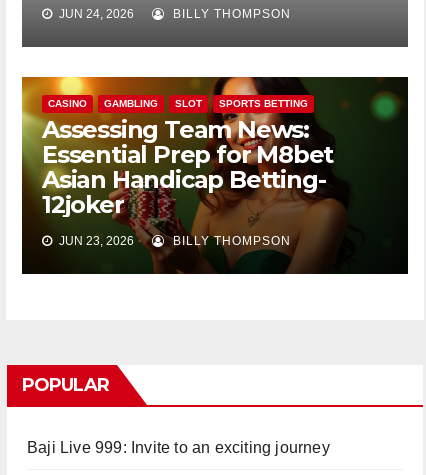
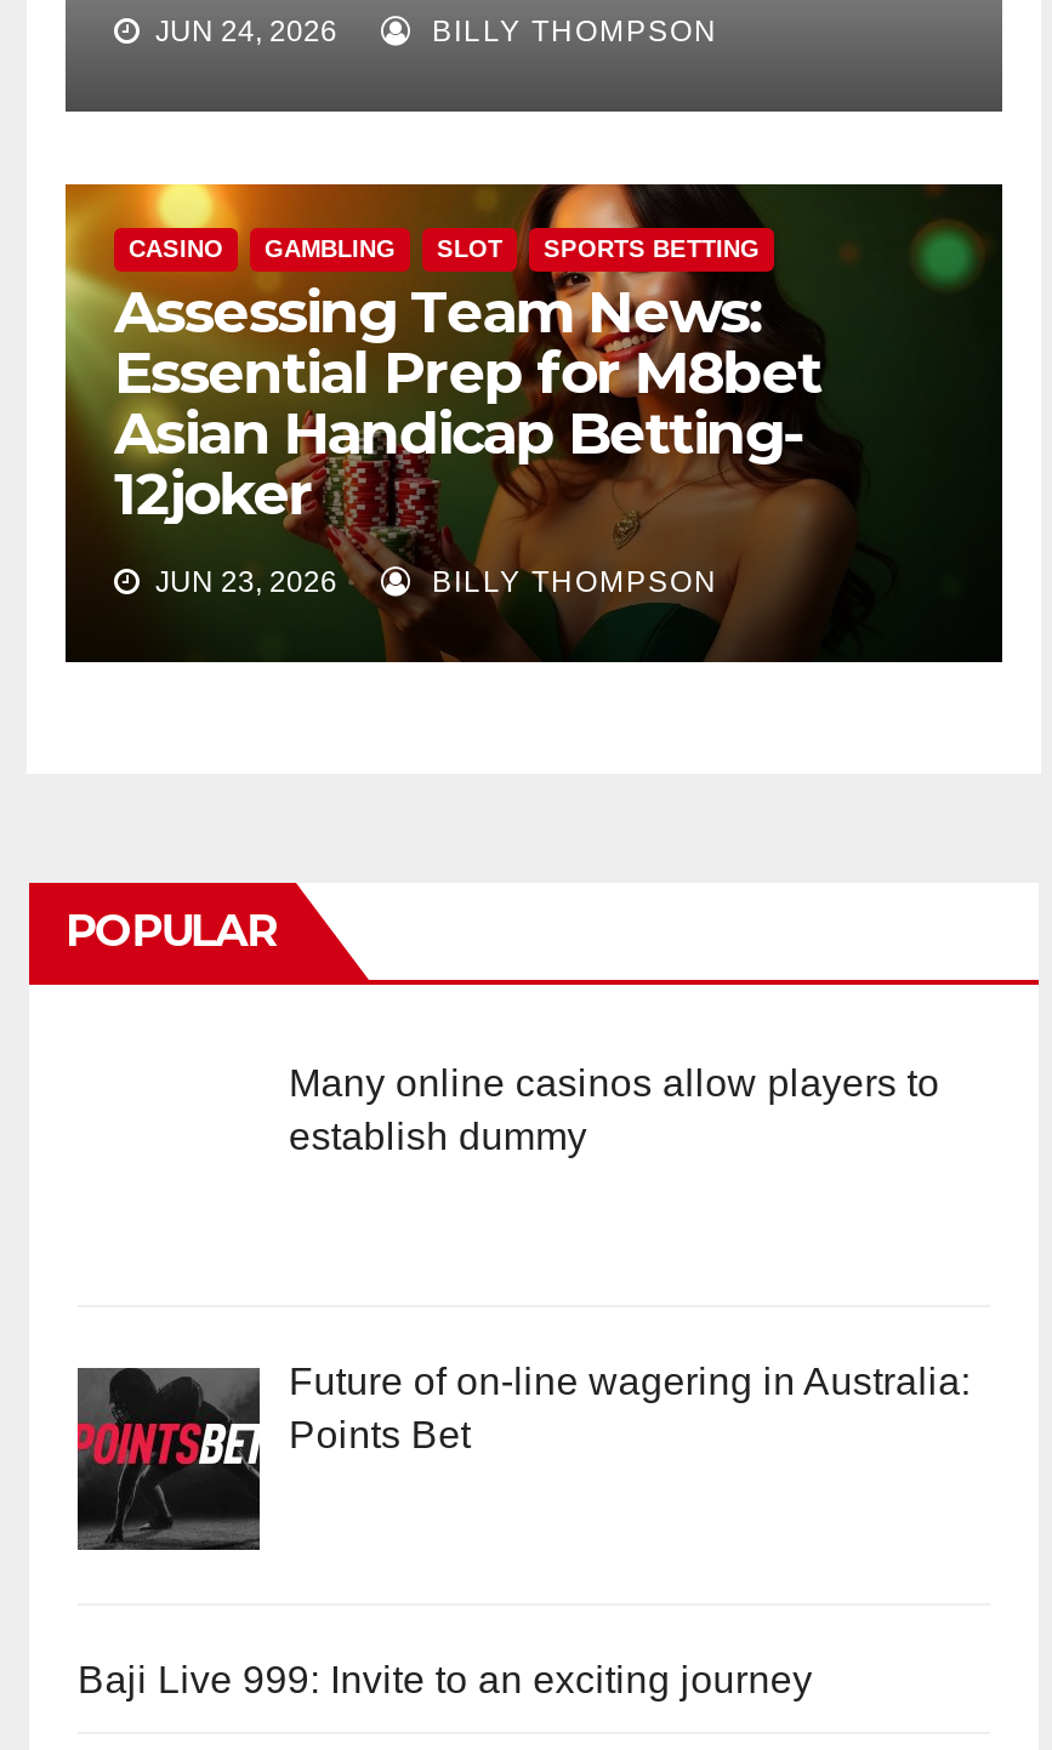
none -> [75,1361,971,1552] [image] | Future of on-line wagering in Australia: | Points Bet
none -> [289,1063,940,1158] Many online casinos allow players to | establish dummy

